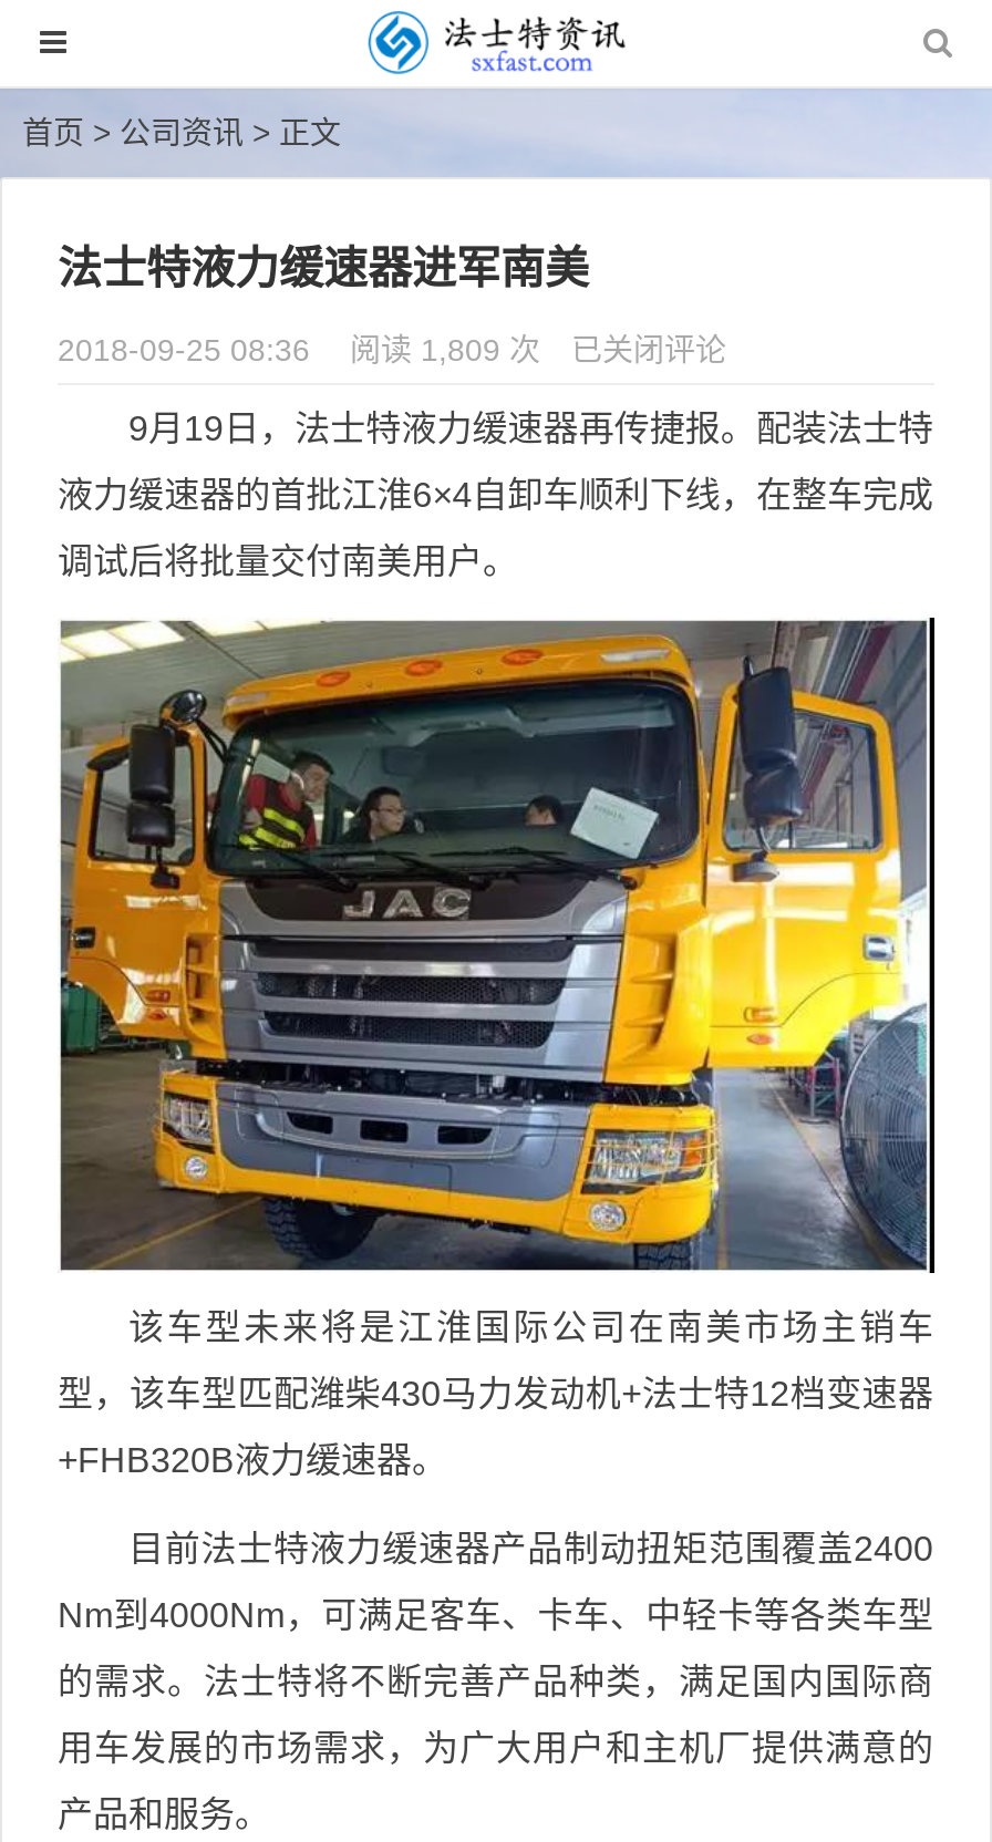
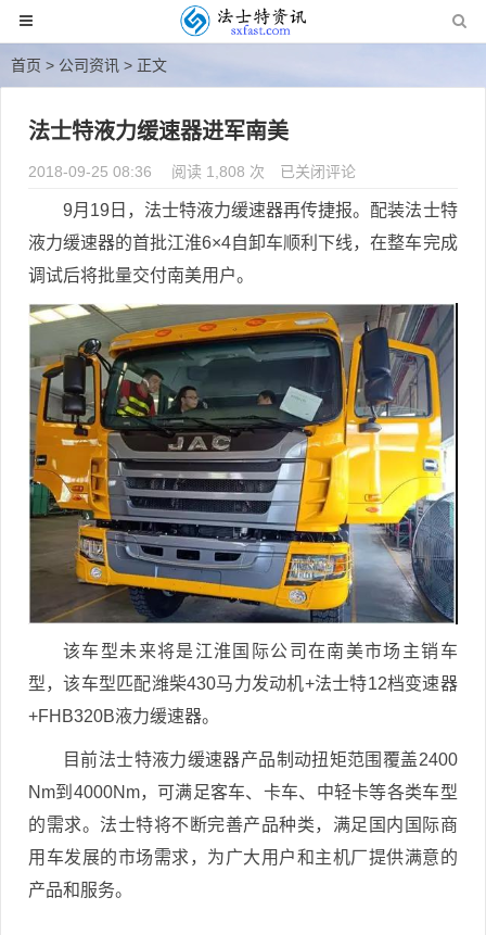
[350,332,549,368] 阅读 1,809 次 -> [171,163,269,180] 阅读 1,808 次

